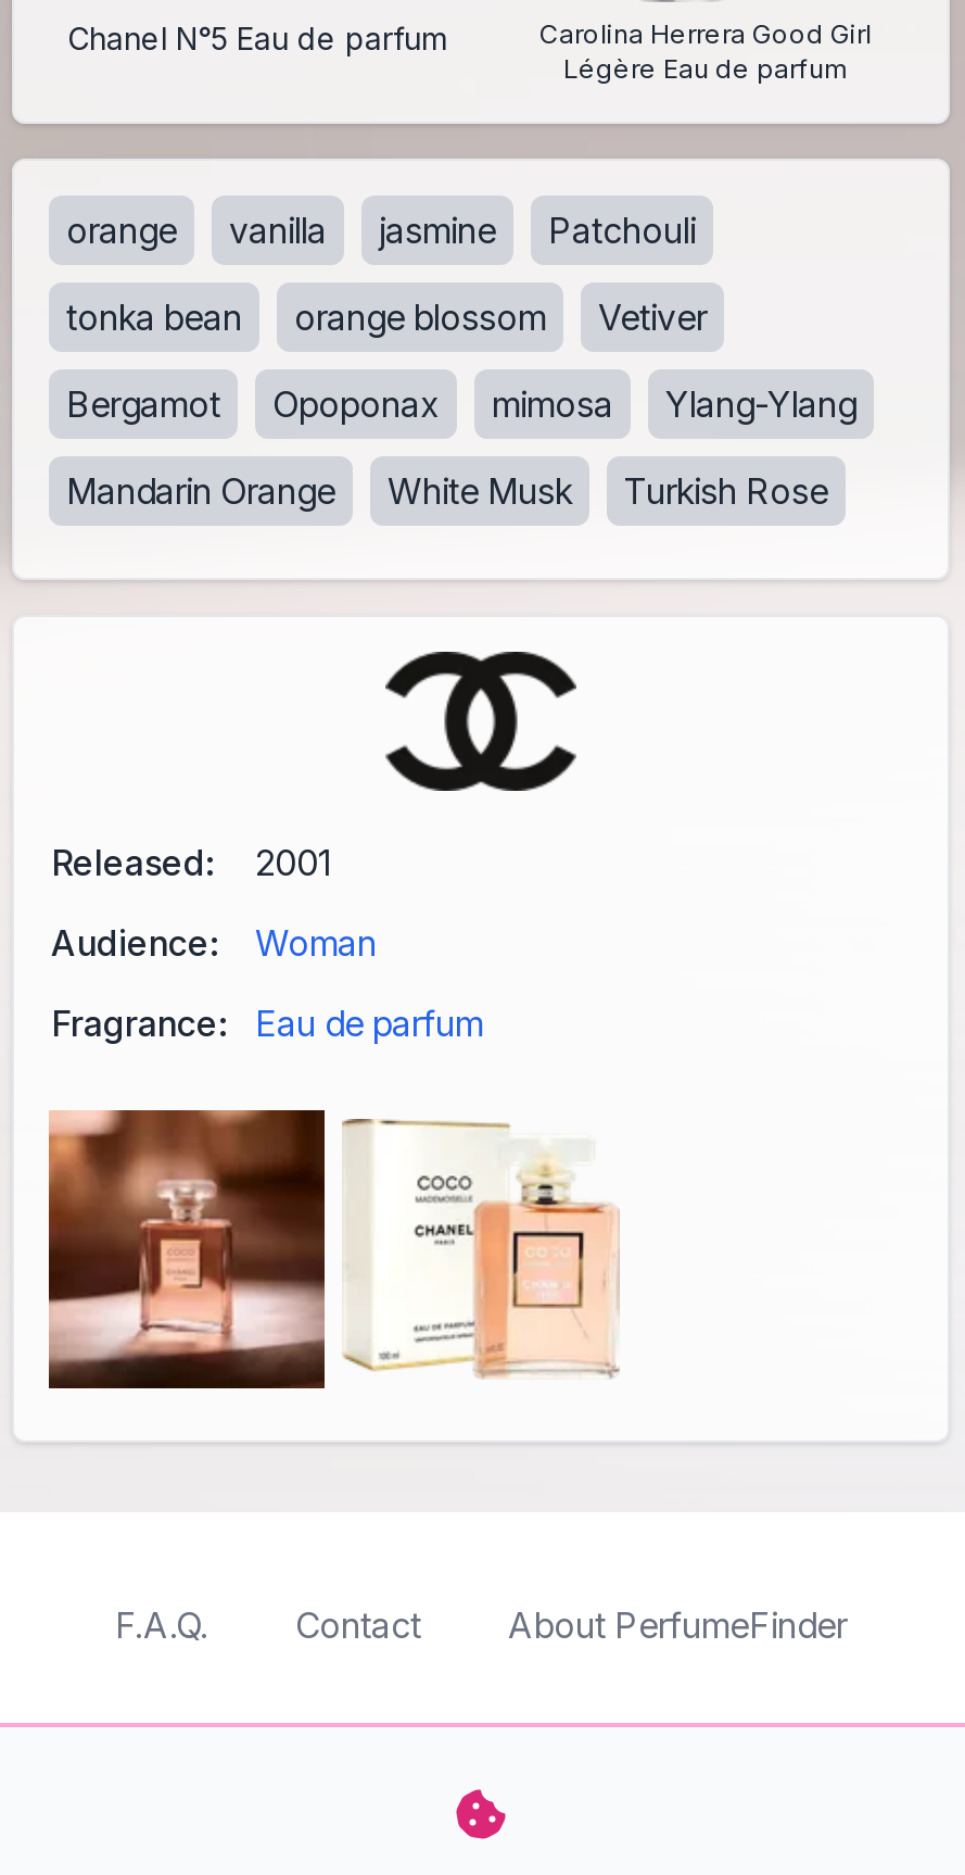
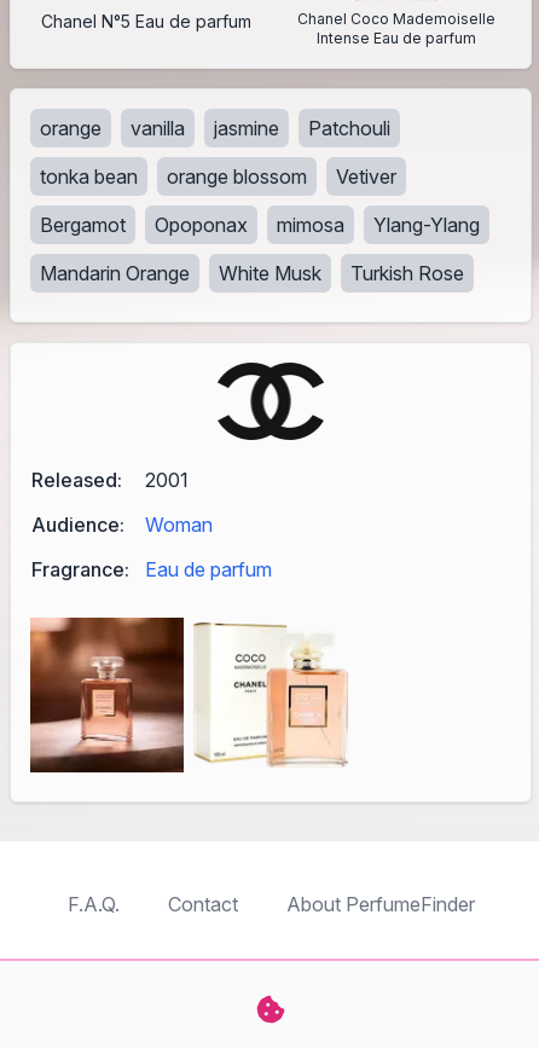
[539,17,872,84] Carolina Herrera Good Girl | Légère Eau de parfum -> [297,9,495,47] Chanel Coco Mademoiselle | Intense Eau de parfum

